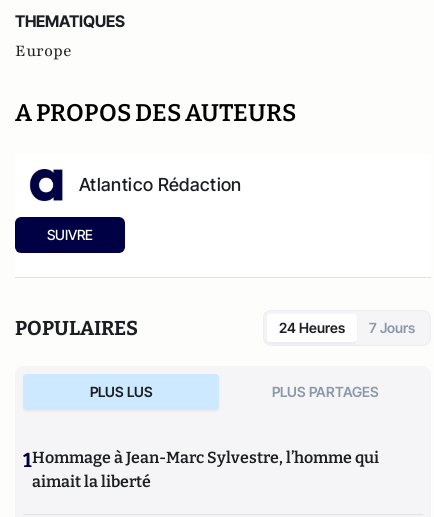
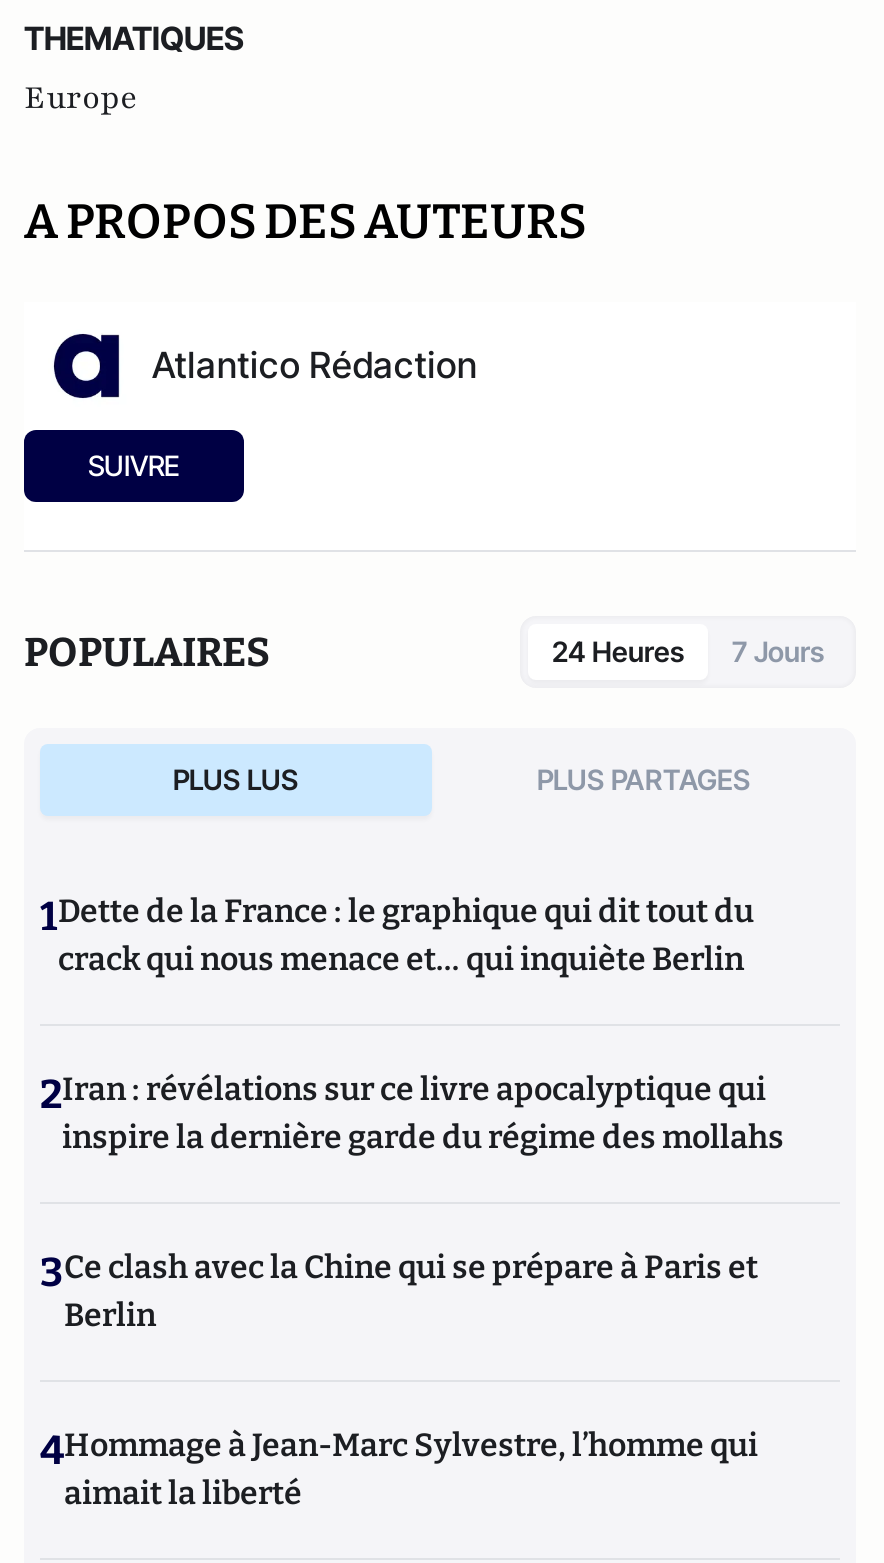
[23,448,379,472] 1Hommage à Jean-Marc Sylvestre, l’homme qui -> [40,891,784,1473] 1Dette de la France : le graphique qui dit tout du | crack qui nous menace et… qui inquiète Berlin | 2Iran : révélations sur ce livre apocalyptique qui | inspire la dernière garde du régime des mollahs | 3Ce clash avec la Chine qui se prépare à Paris et | Berlin | 4Hommage à Jean-Marc Sylvestre, l’homme qui

